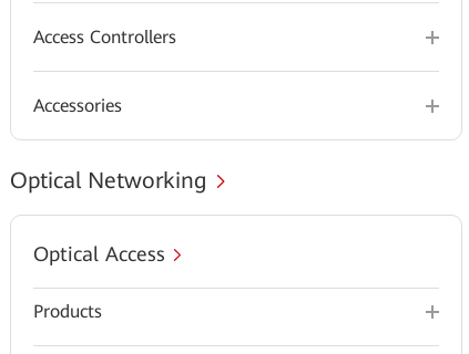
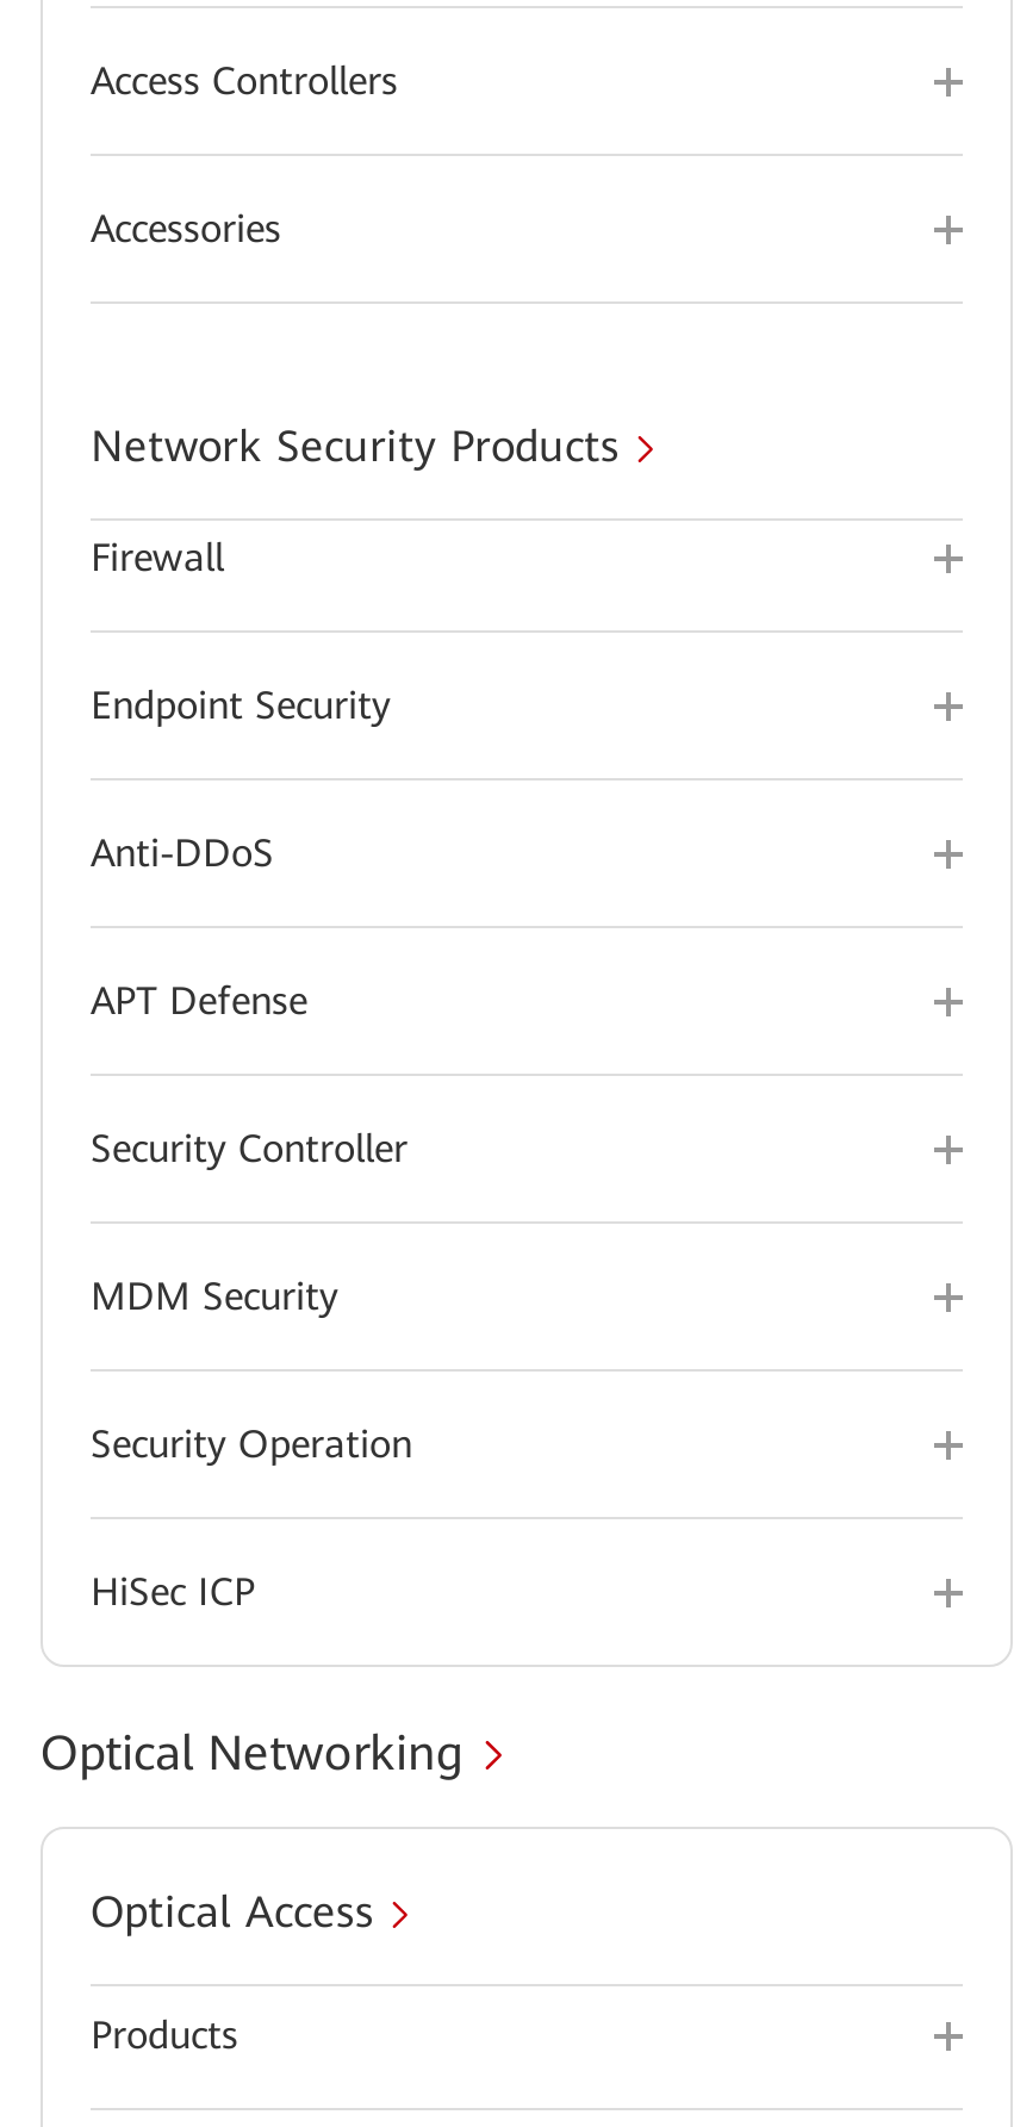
none -> [91,421,620,1615] Network Security Products | Firewall | Endpoint Security | Anti-DDoS | APT Defense | Security Controller | MDM Security | Security Operation | HiSec ICP

